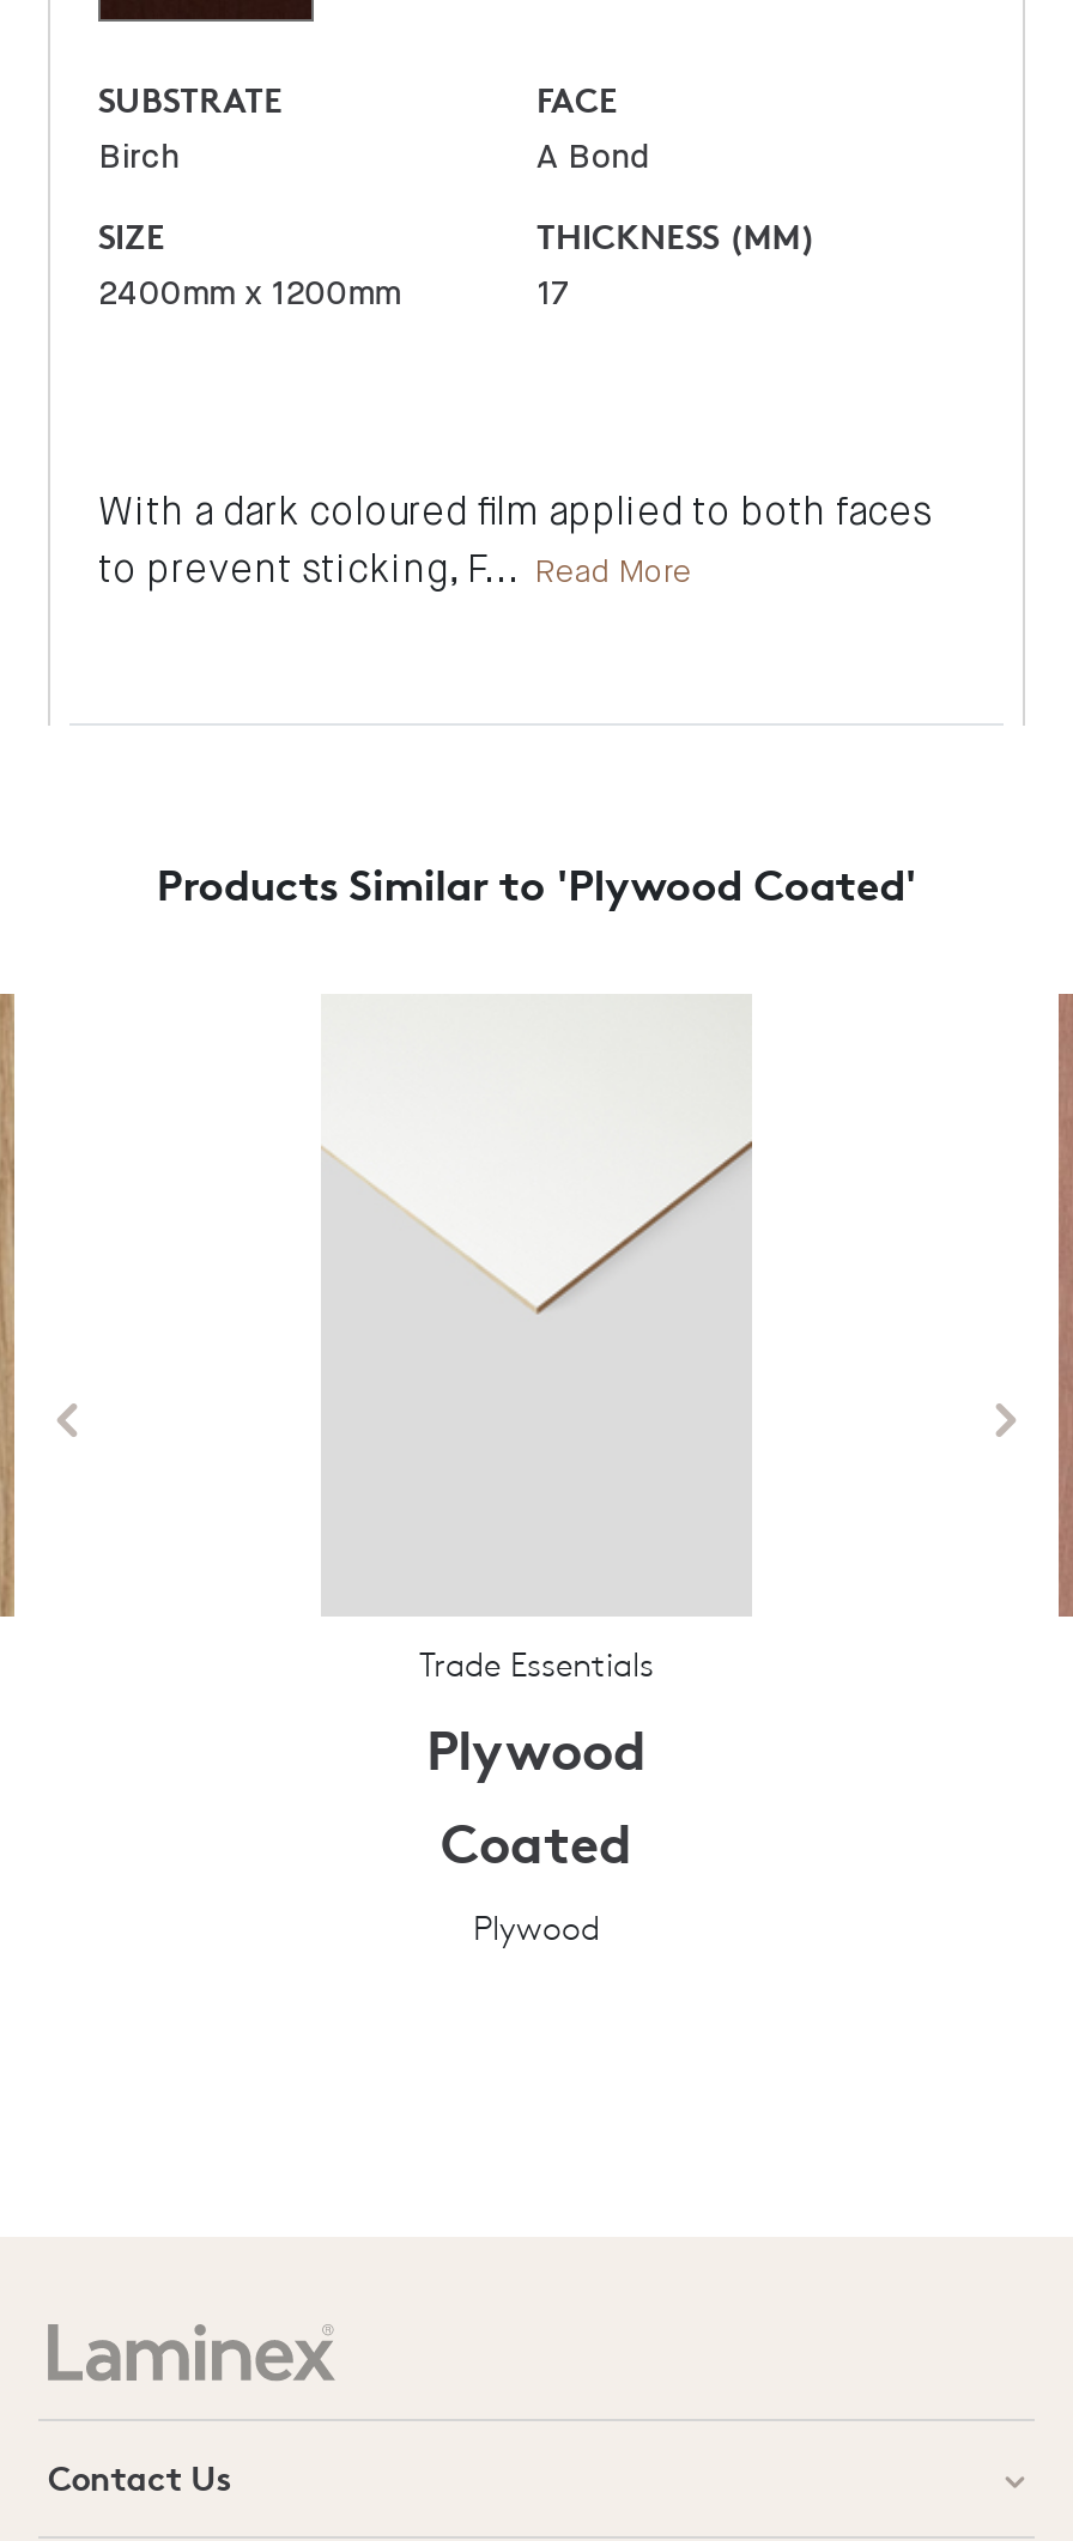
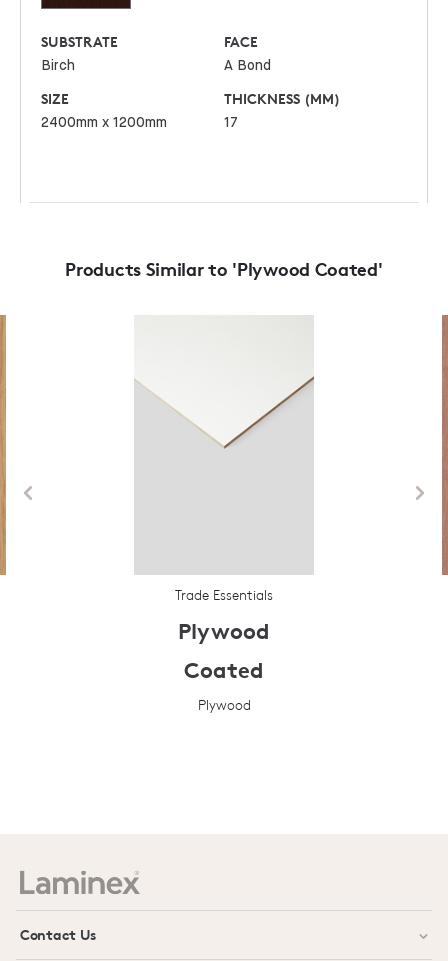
[98,490,932,593] With a dark coloured film applied to both faces | to prevent sticking, F... Read More -> none

